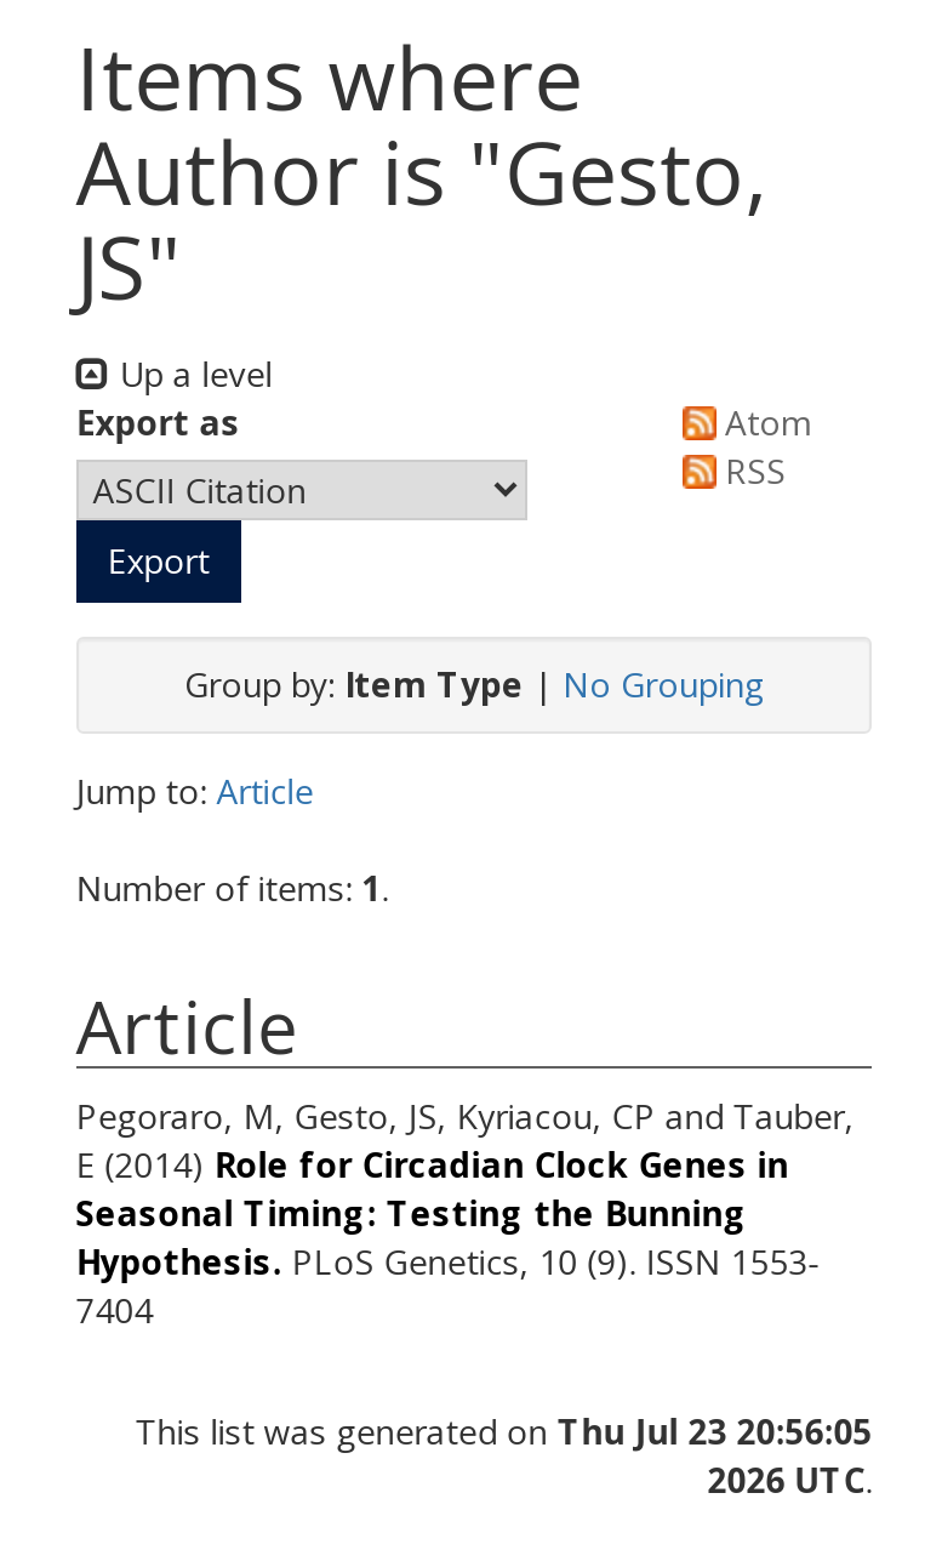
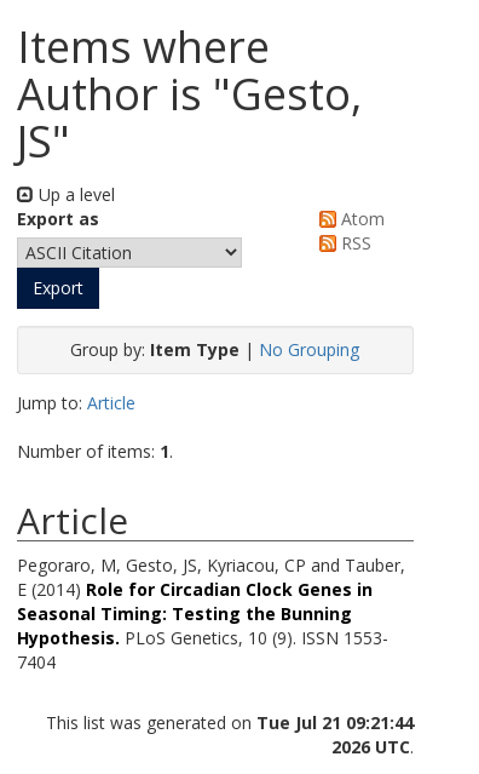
[135,1407,872,1453] This list was generated on Thu Jul 23 20:56:05 -> [46,711,414,734] This list was generated on Tue Jul 21 09:21:44

